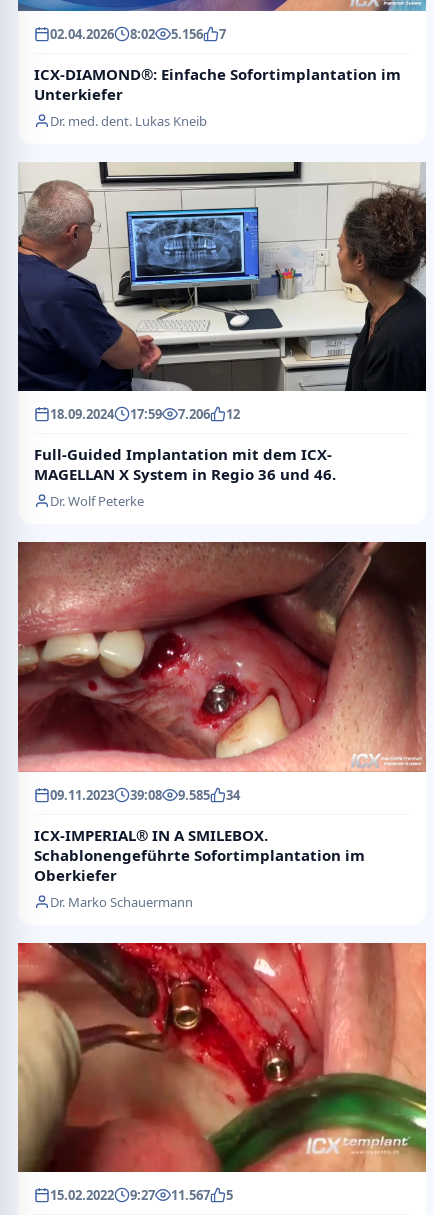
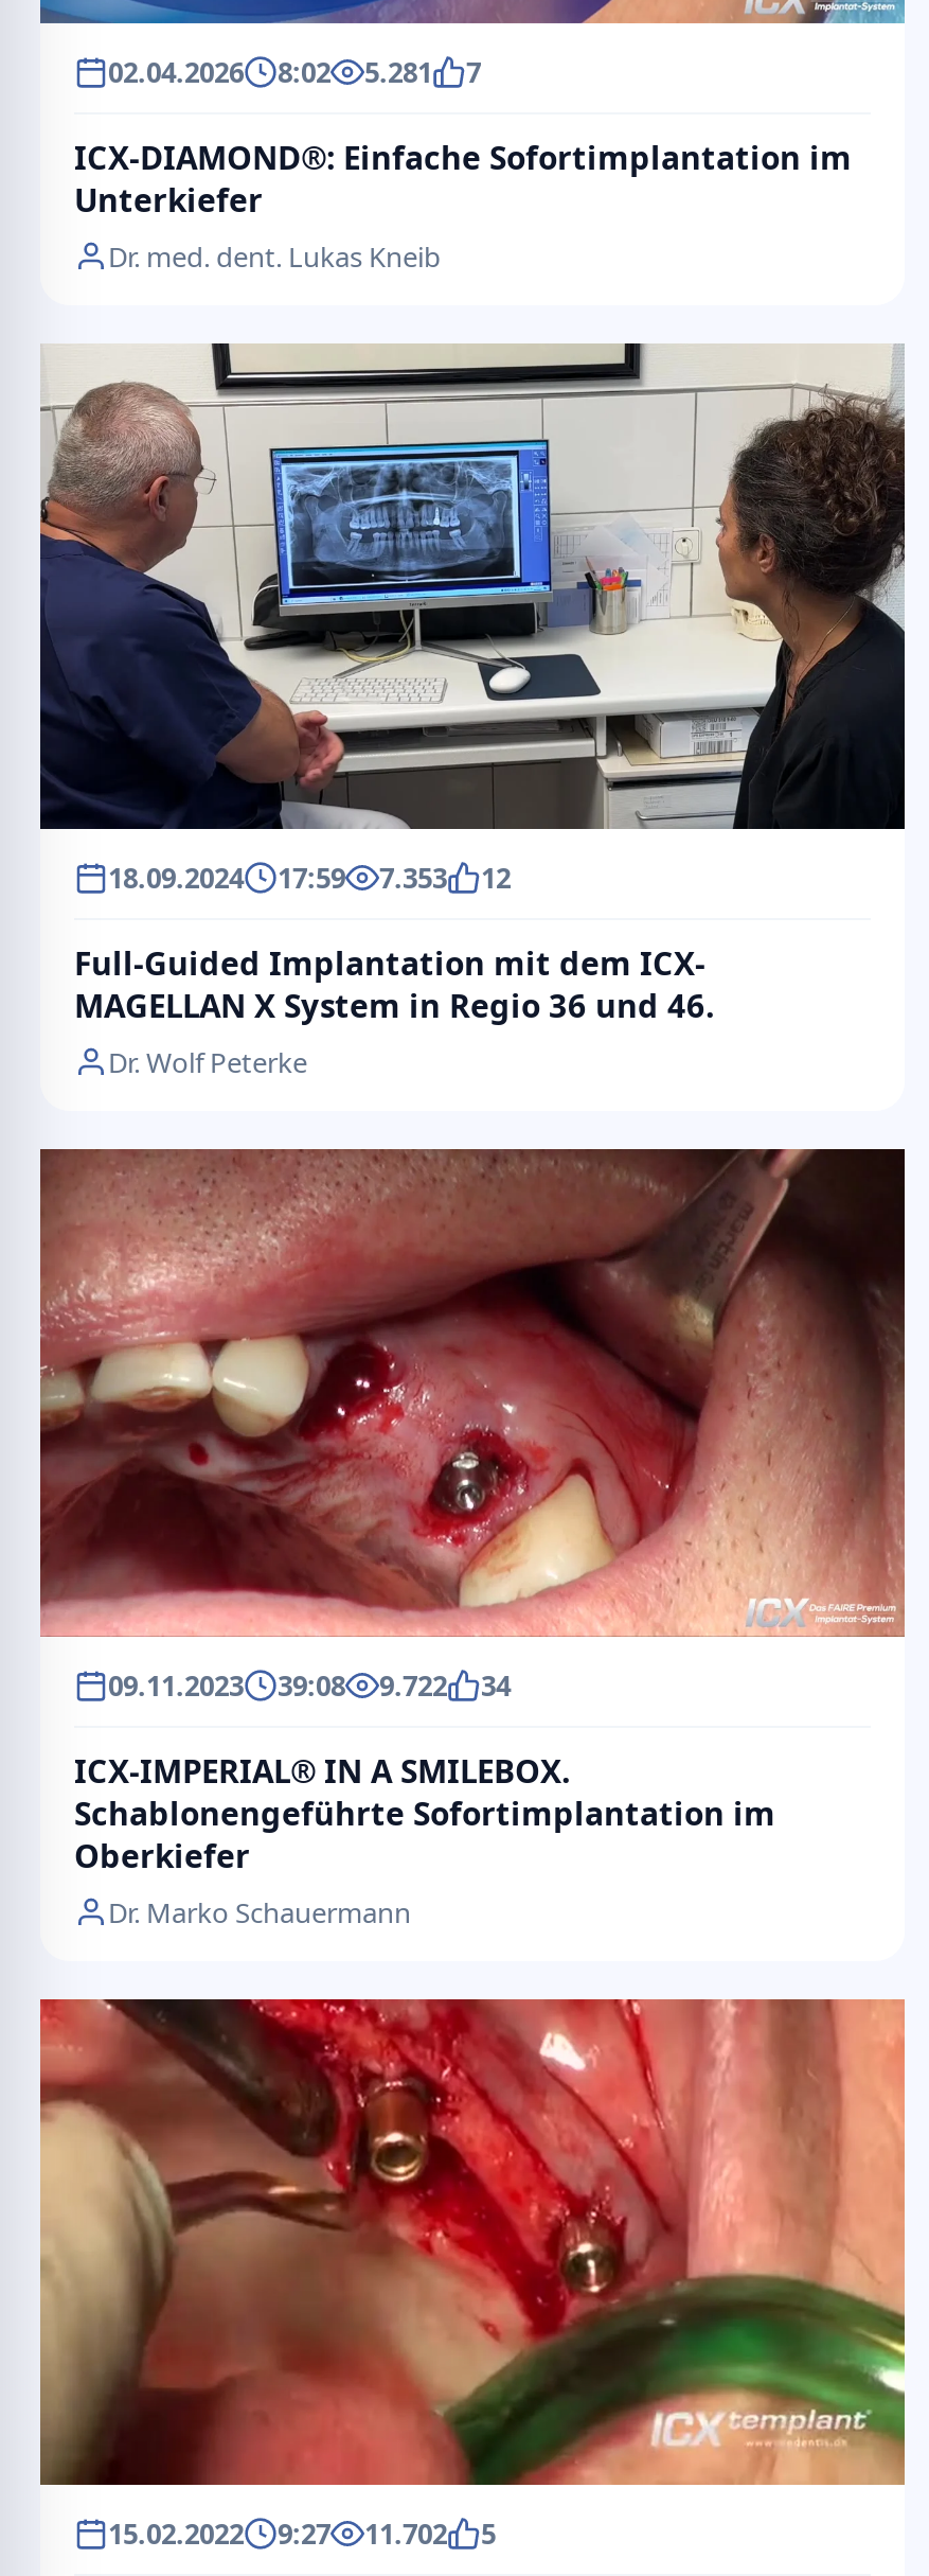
[50,24,226,42] 02.04.2026 8:02 5.156 7 -> [108,52,481,90] 02.04.2026 8:02 5.281 7
[178,405,210,423] 7.206 -> [379,859,447,897] 7.353
[50,785,240,803] 09.11.2023 39:08 9.585 34 -> [108,1665,511,1704] 09.11.2023 39:08 9.722 34
[50,1186,233,1204] 15.02.2022 9:27 11.567 5 -> [108,2515,496,2553] 15.02.2022 9:27 11.702 5

